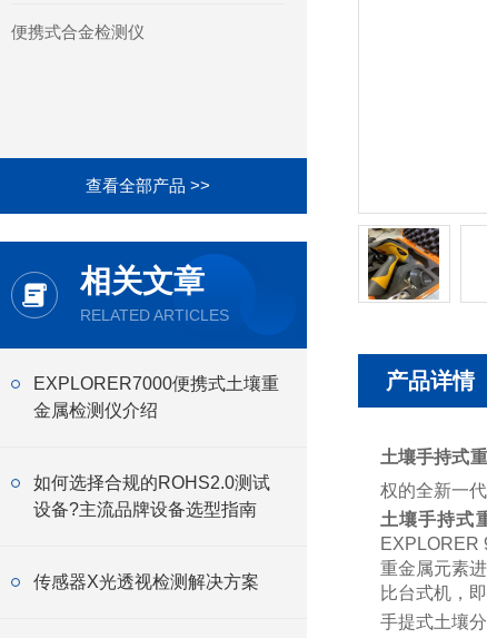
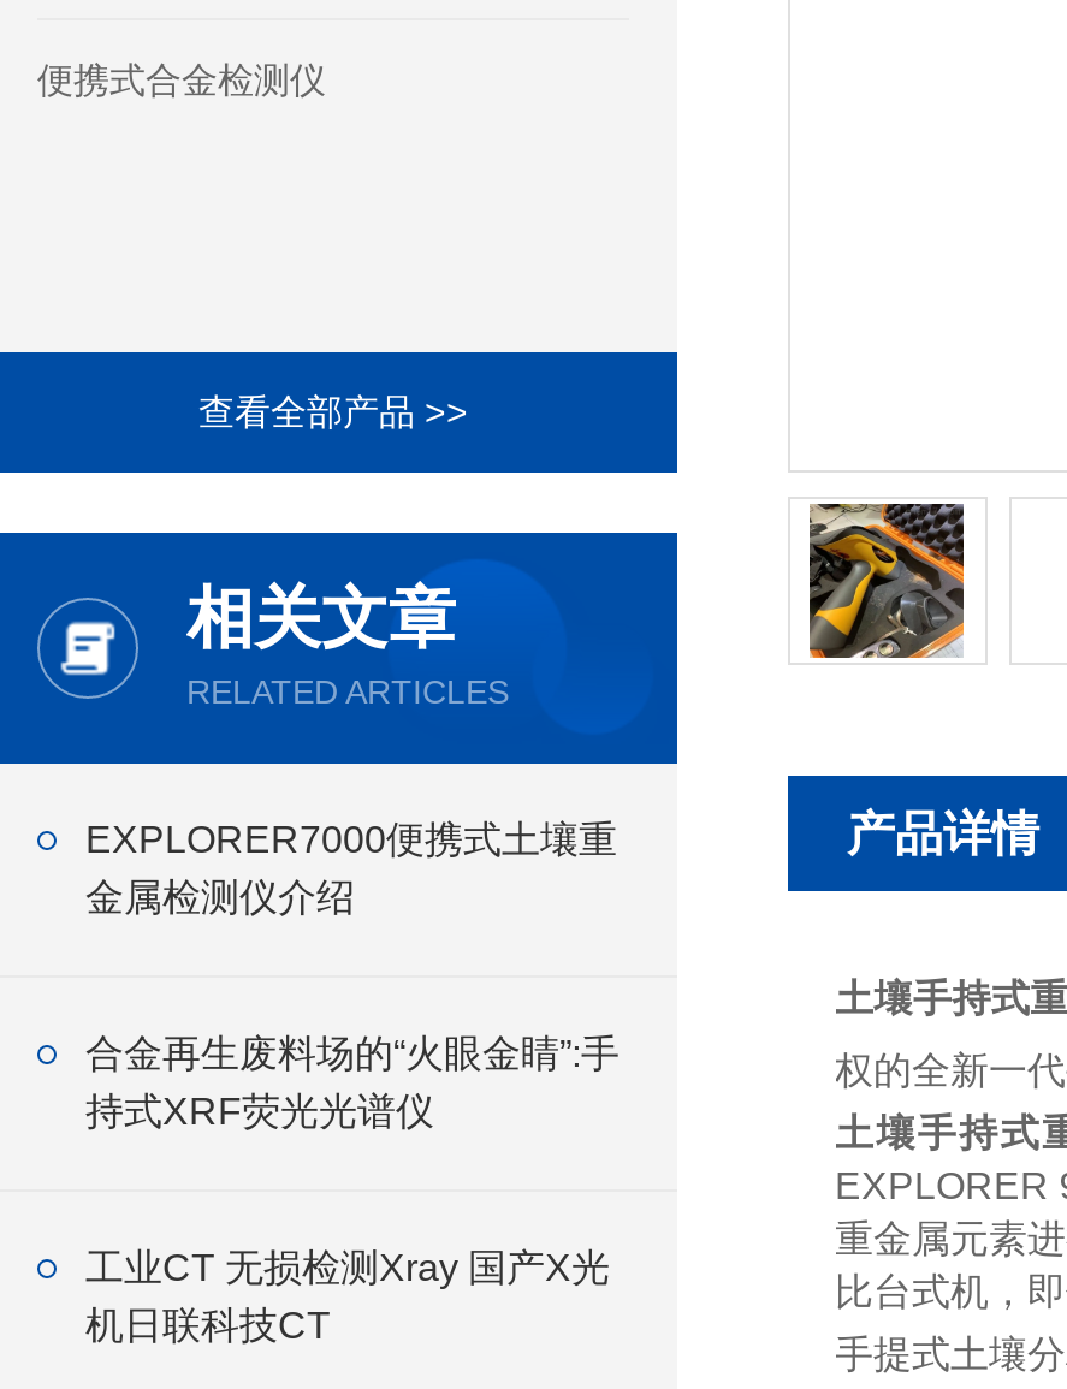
[33,473,270,519] 如何选择合规的ROHS2.0测试 | 设备?主流品牌设备选型指南 -> [85,1033,620,1132] 合金再生废料场的“火眼金睛”:手 | 持式XRF荧光光谱仪
[33,572,259,591] 传感器X光透视检测解决方案 -> [85,1247,610,1346] 工业CT 无损检测Xray 国产X光 | 机日联科技CT

